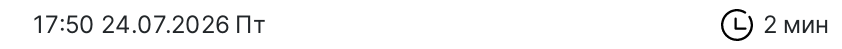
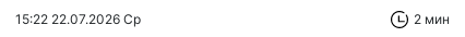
[33,9,265,39] 17:50 24.07.2026 Пт -> [15,11,141,27] 15:22 22.07.2026 Ср

